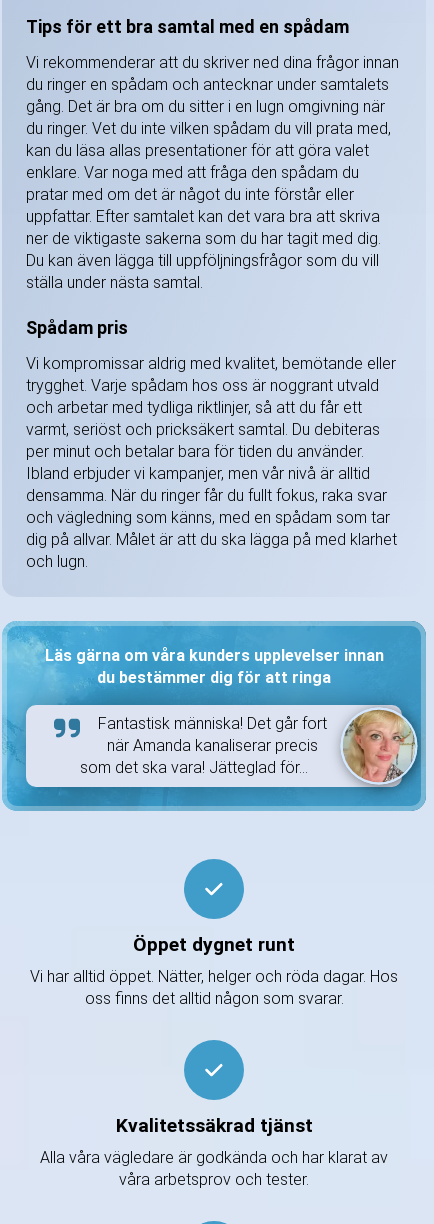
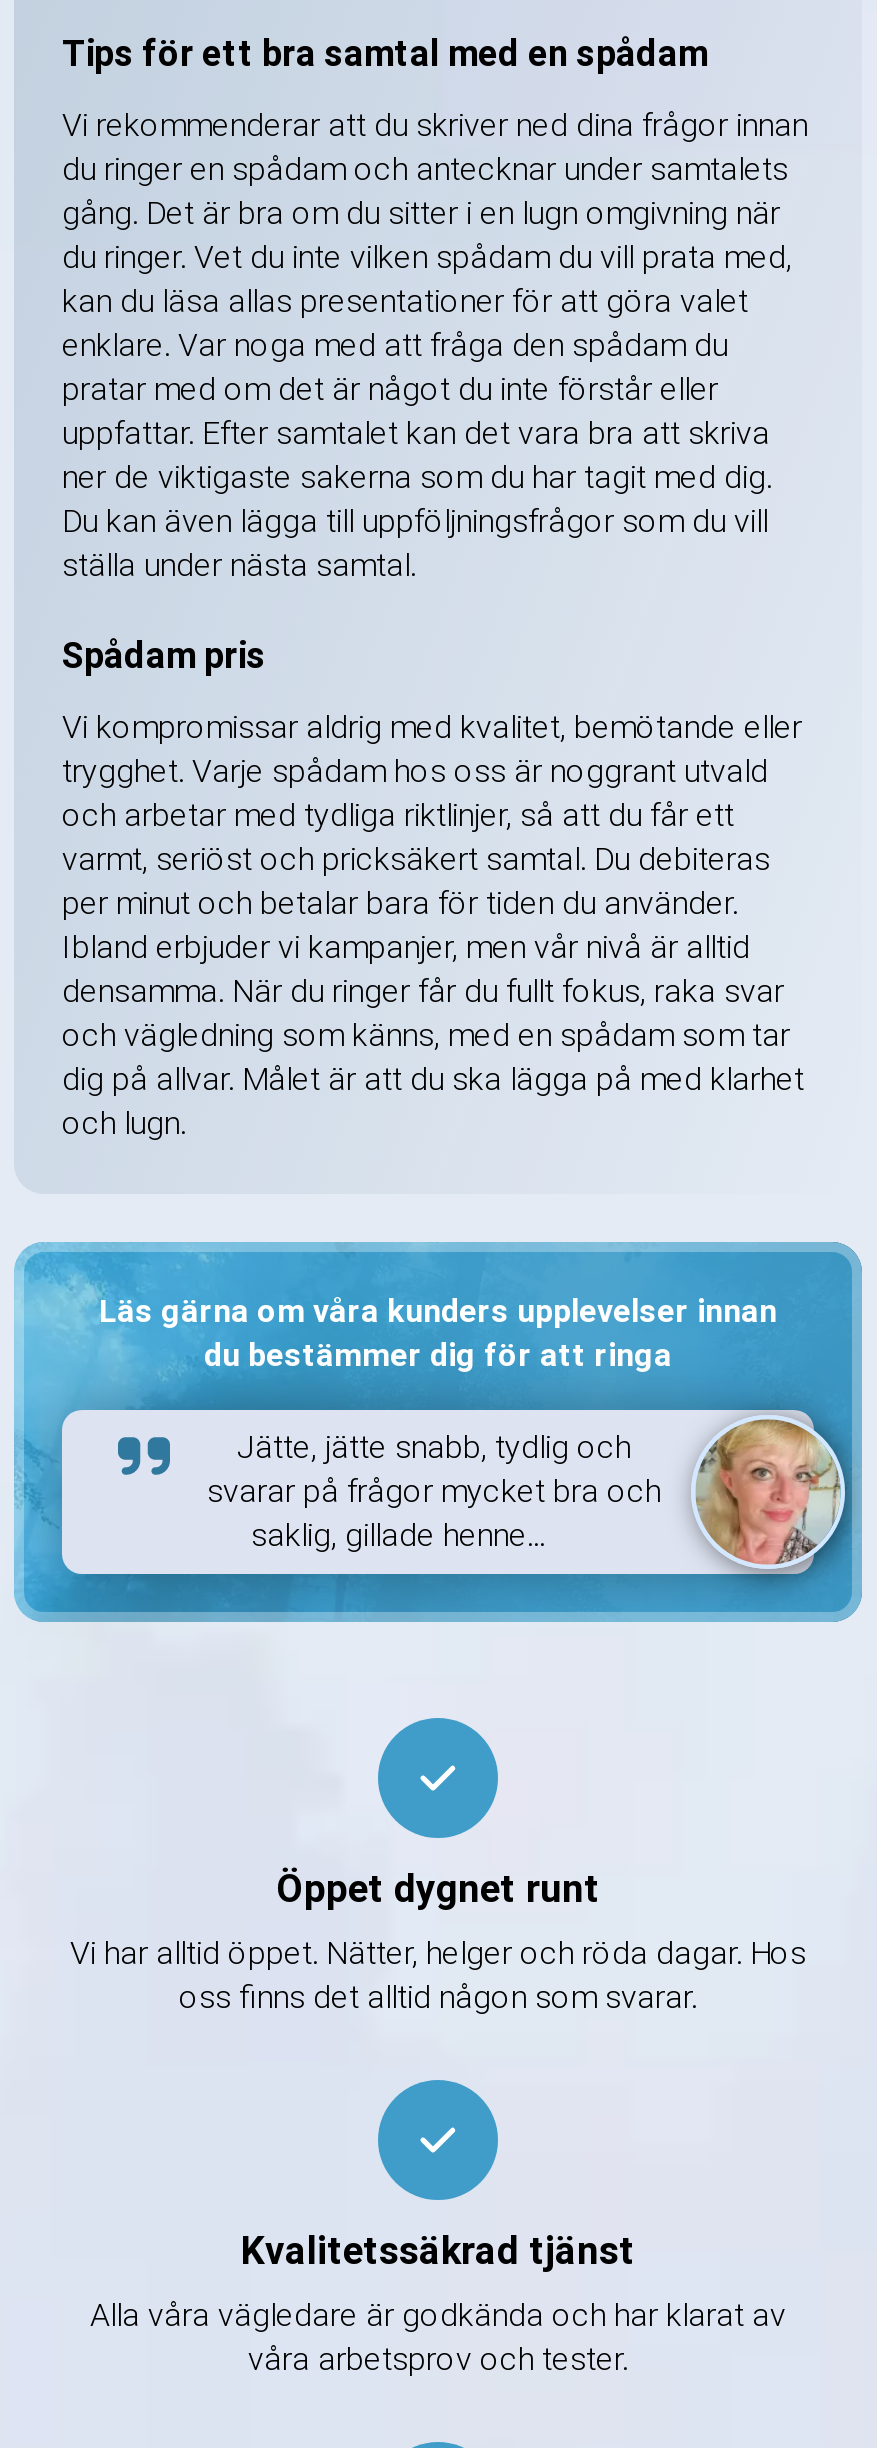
[80,714,326,777] Fantastisk människa! Det går fort | när Amanda kanaliserar precis | som det ska vara! Jätteglad för... -> [207,1429,661,1555] Jätte, jätte snabb, tydlig och | svarar på frågor mycket bra och | saklig, gillade henne...

